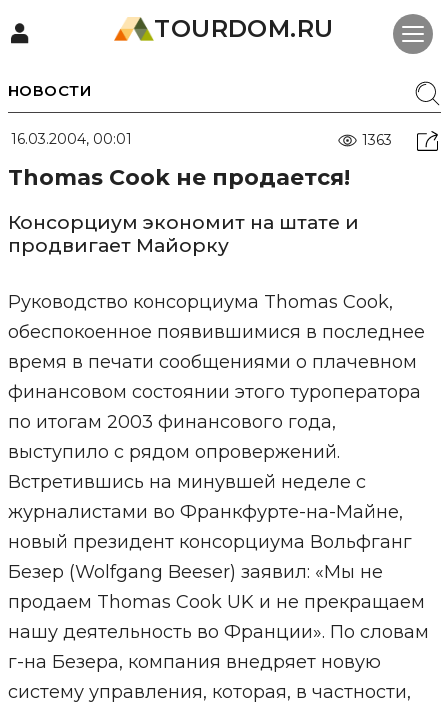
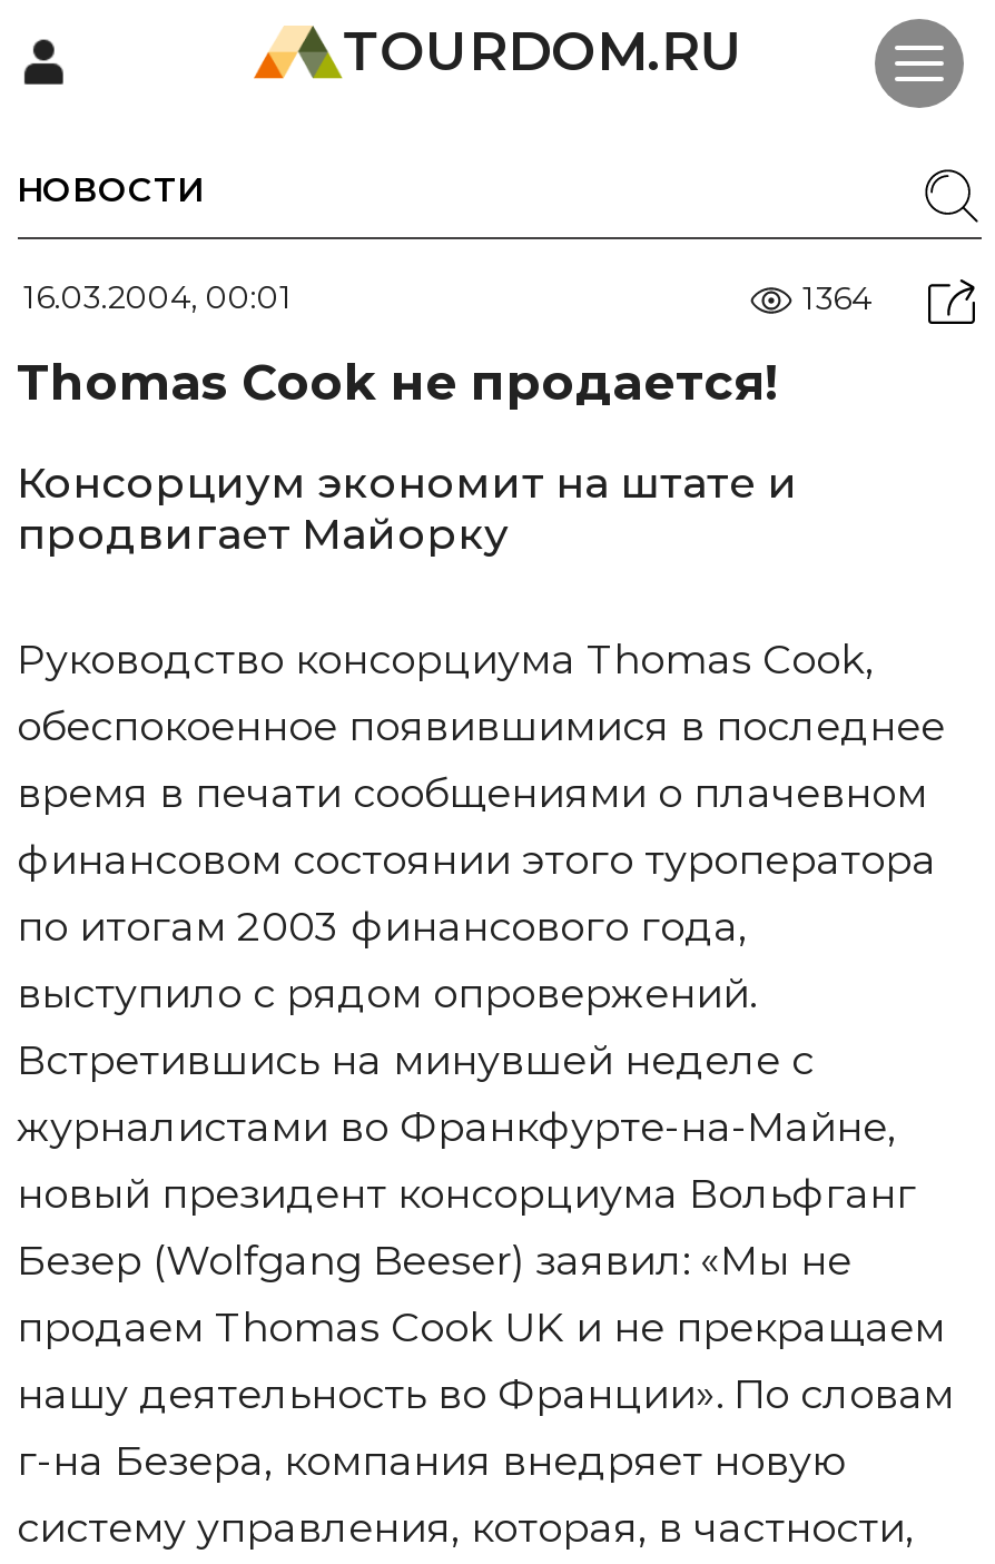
[357,131,391,149] 1363 -> [794,279,871,319] 1364

